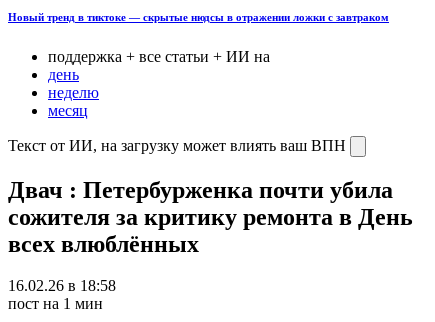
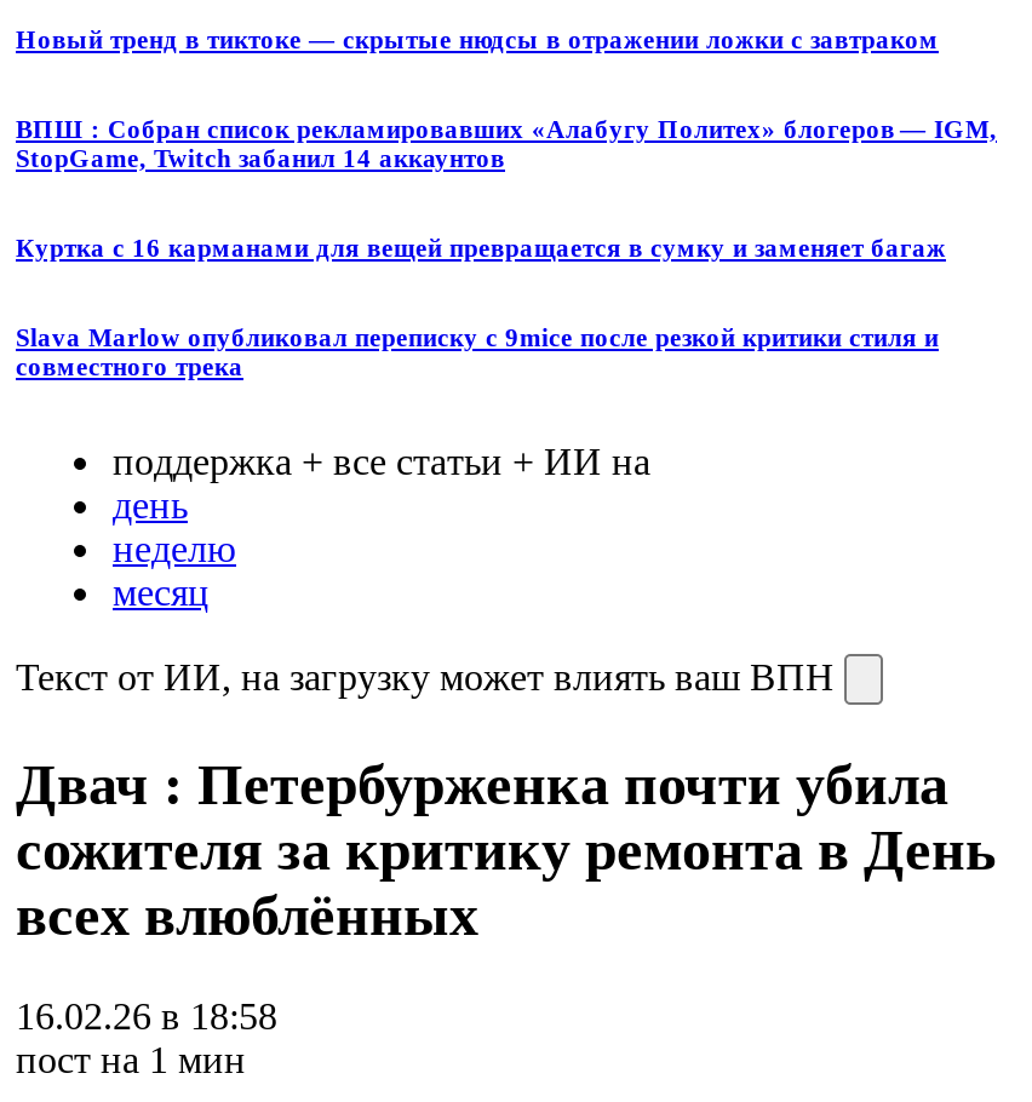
none -> [16,113,997,379] ВПШ : Собран список рекламировавших «Алабугу Политех» блогеров — IGM, | StopGame, Twitch забанил 14 аккаунтов | Куртка с 16 карманами для вещей превращается в сумку и заменяет багаж | Slava Marlow опубликовал переписку с 9mice после резкой критики стиля и | совместного трека

